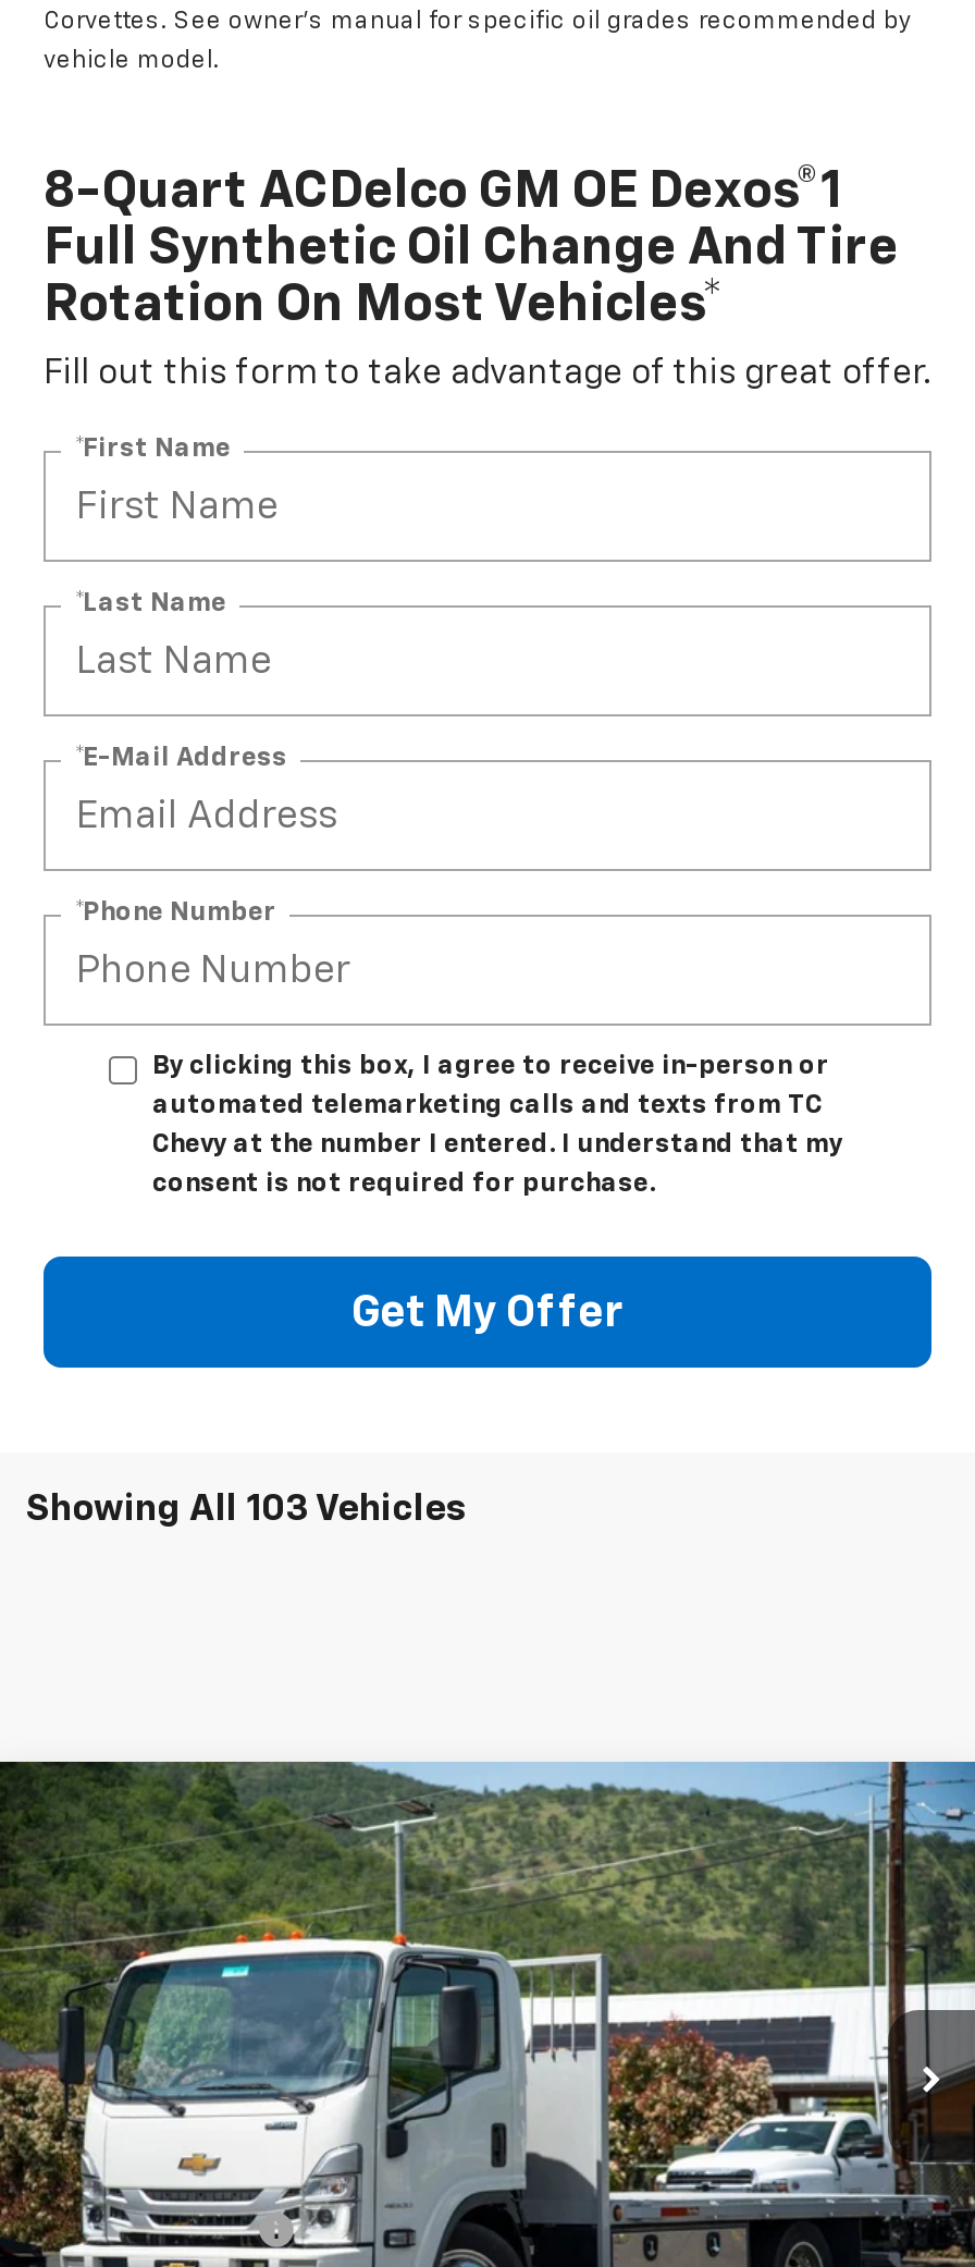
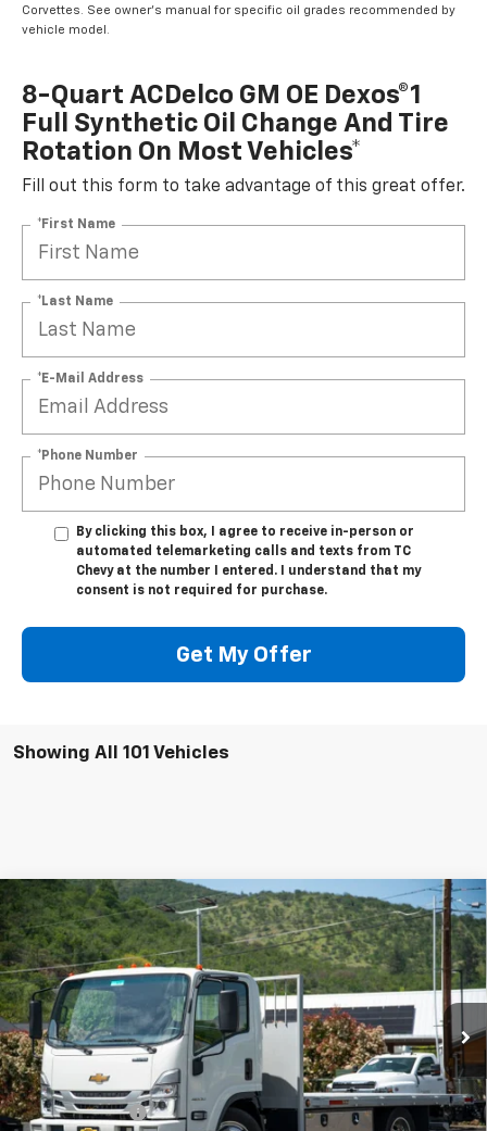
[26,1492,468,1529] Showing All 103 Vehicles -> [13,744,229,763] Showing All 101 Vehicles

